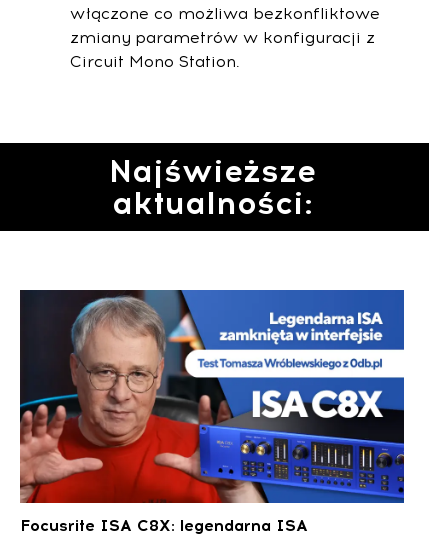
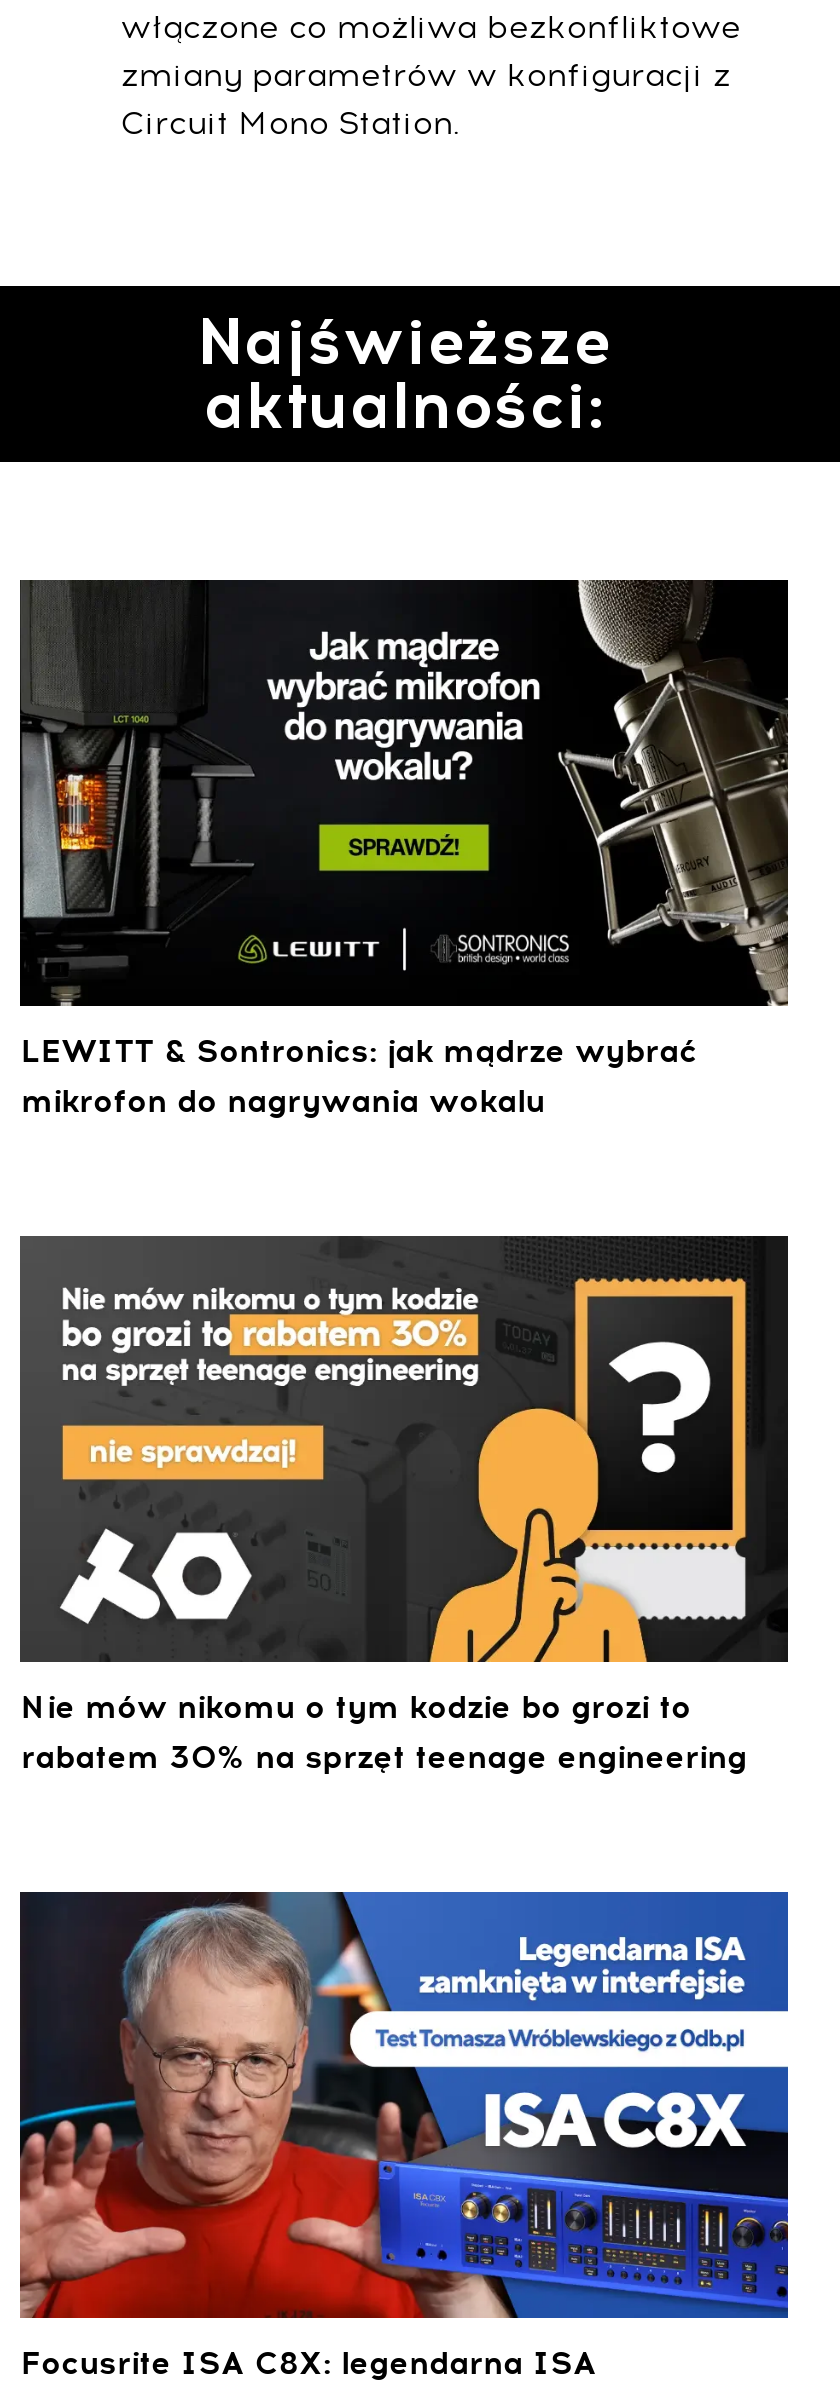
none -> [18,578,790,1120] [image] | LEWITT & Sontronics: jak mądrze wybrać | mikrofon do nagrywania wokalu
none -> [18,1234,790,1776] [image] | Nie mów nikomu o tym kodzie bo grozi to | rabatem 30% na sprzęt teenage engineering

